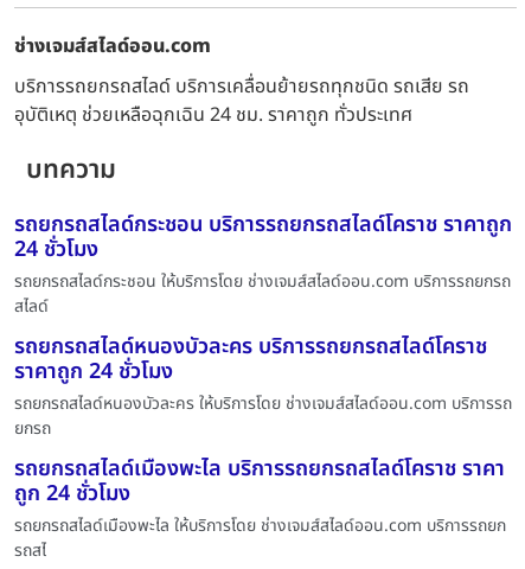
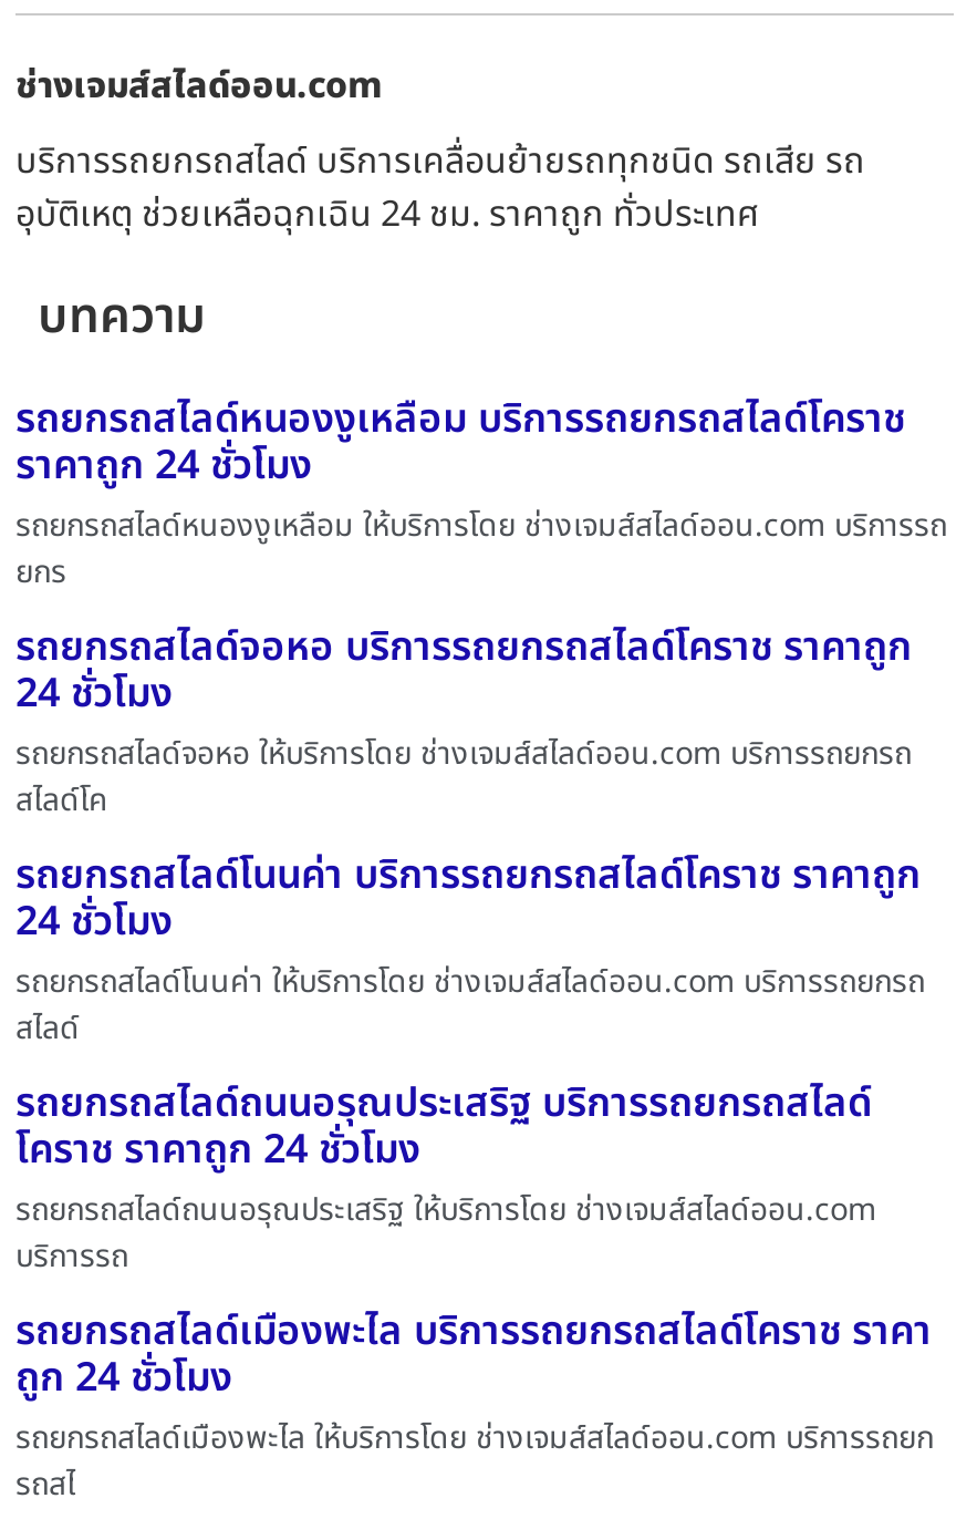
[14,208,512,240] รถยกรถสไลด์กระชอน บริการรถยกรถสไลด์โคราช ราคาถูก -> [15,390,947,678] รถยกรถสไลด์หนองงูเหลือม บริการรถยกรถสไลด์โคราช | รถยกรถสไลด์หนองงูเหลือม ให้บริการโดย ช่างเจมส์สไลด์ออน.com บริการรถ | ยกร | รถยกรถสไลด์จอหอ บริการรถยกรถสไลด์โคราช ราคาถูก
[14,269,511,294] รถยกรถสไลด์กระชอน ให้บริการโดย ช่างเจมส์สไลด์ออน.com บริการรถยกรถ -> [15,731,925,1006] รถยกรถสไลด์จอหอ ให้บริการโดย ช่างเจมส์สไลด์ออน.com บริการรถยกรถ | สไลด์โค | รถยกรถสไลด์โนนค่า บริการรถยกรถสไลด์โคราช ราคาถูก | 24 ชั่วโมง | รถยกรถสไลด์โนนค่า ให้บริการโดย ช่างเจมส์สไลด์ออน.com บริการรถยกรถ
[14,330,512,441] รถยกรถสไลด์หนองบัวละคร บริการรถยกรถสไลด์โคราช | รถยกรถสไลด์หนองบัวละคร ให้บริการโดย ช่างเจมส์สไลด์ออน.com บริการรถ | ยกรถ -> [15,1074,876,1280] รถยกรถสไลด์ถนนอรุณประเสริฐ บริการรถยกรถสไลด์ | โคราช ราคาถูก 24 ชั่วโมง | รถยกรถสไลด์ถนนอรุณประเสริฐ ให้บริการโดย ช่างเจมส์สไลด์ออน.com | บริการรถ
moved [14,355,173,387] -> [15,436,312,496]: ราคาถูก 24 ชั่วโมง

